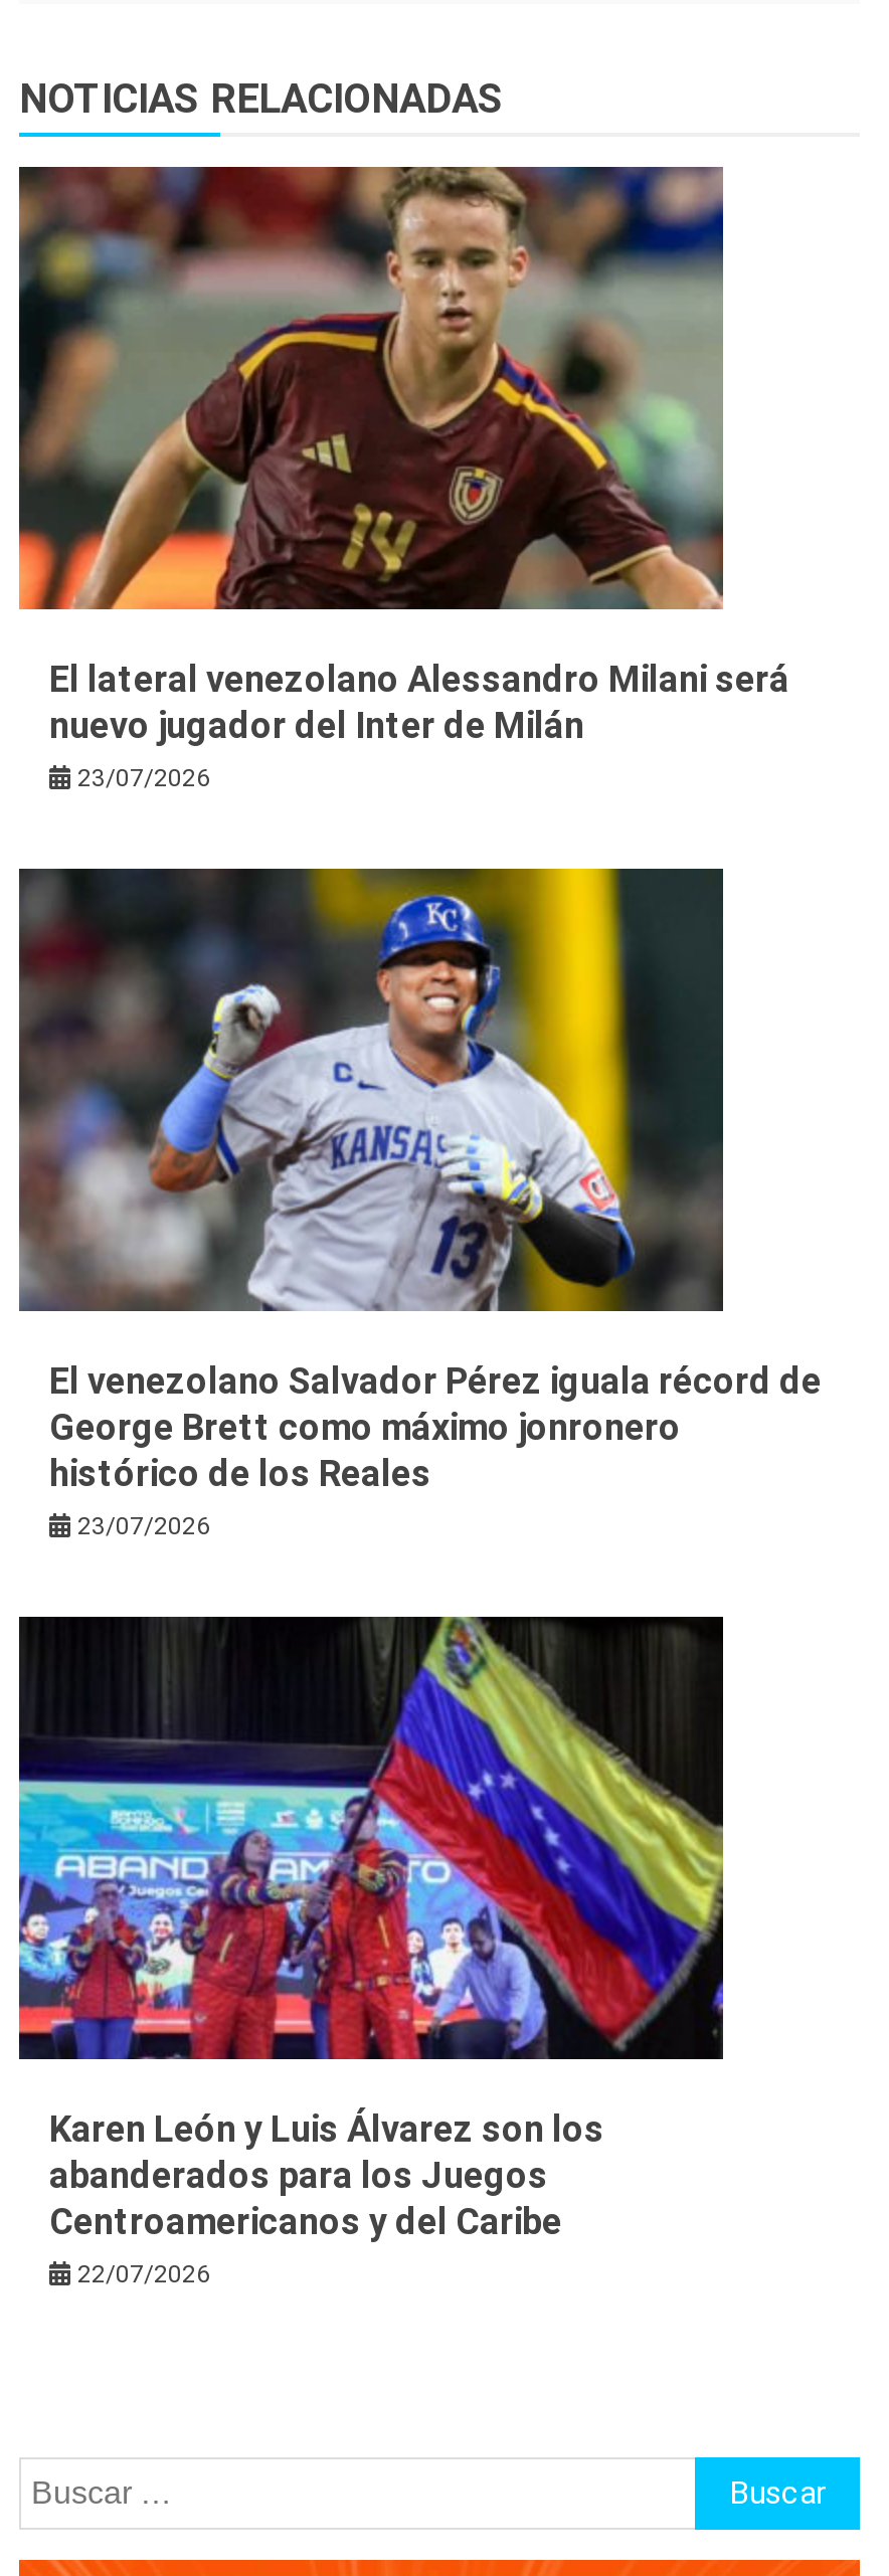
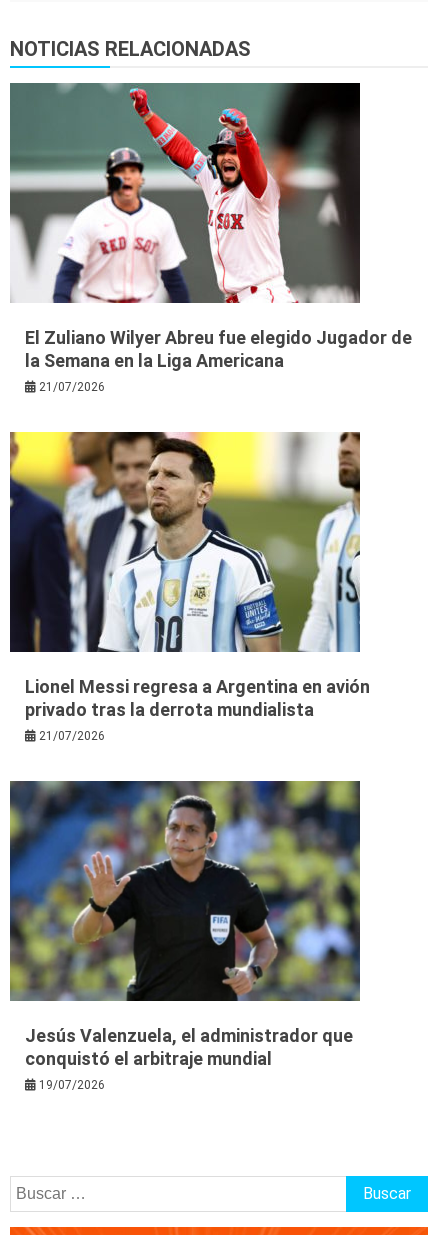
[17,165,725,611] [image] -> [9,82,360,273] [image]
[49,657,789,792] El lateral venezolano Alessandro Milani será | nuevo jugador del Inter de Milán | 23/07/2026 -> [25,327,412,394] El Zuliano Wilyer Abreu fue elegido Jugador de | la Semana en la Liga Americana | 21/07/2026
[17,867,822,1540] [image] | El venezolano Salvador Pérez iguala récord de | George Brett como máximo jonronero | histórico de los Reales | 23/07/2026 -> [9,431,370,743] [image] | Lionel Messi regresa a Argentina en avión | privado tras la derrota mundialista | 21/07/2026
[17,1615,725,2288] [image] | Karen León y Luis Álvarez son los | abanderados para los Juegos | Centroamericanos y del Caribe | 22/07/2026 -> [9,780,361,1092] [image] | Jesús Valenzuela, el administrador que | conquistó el arbitraje mundial | 19/07/2026

